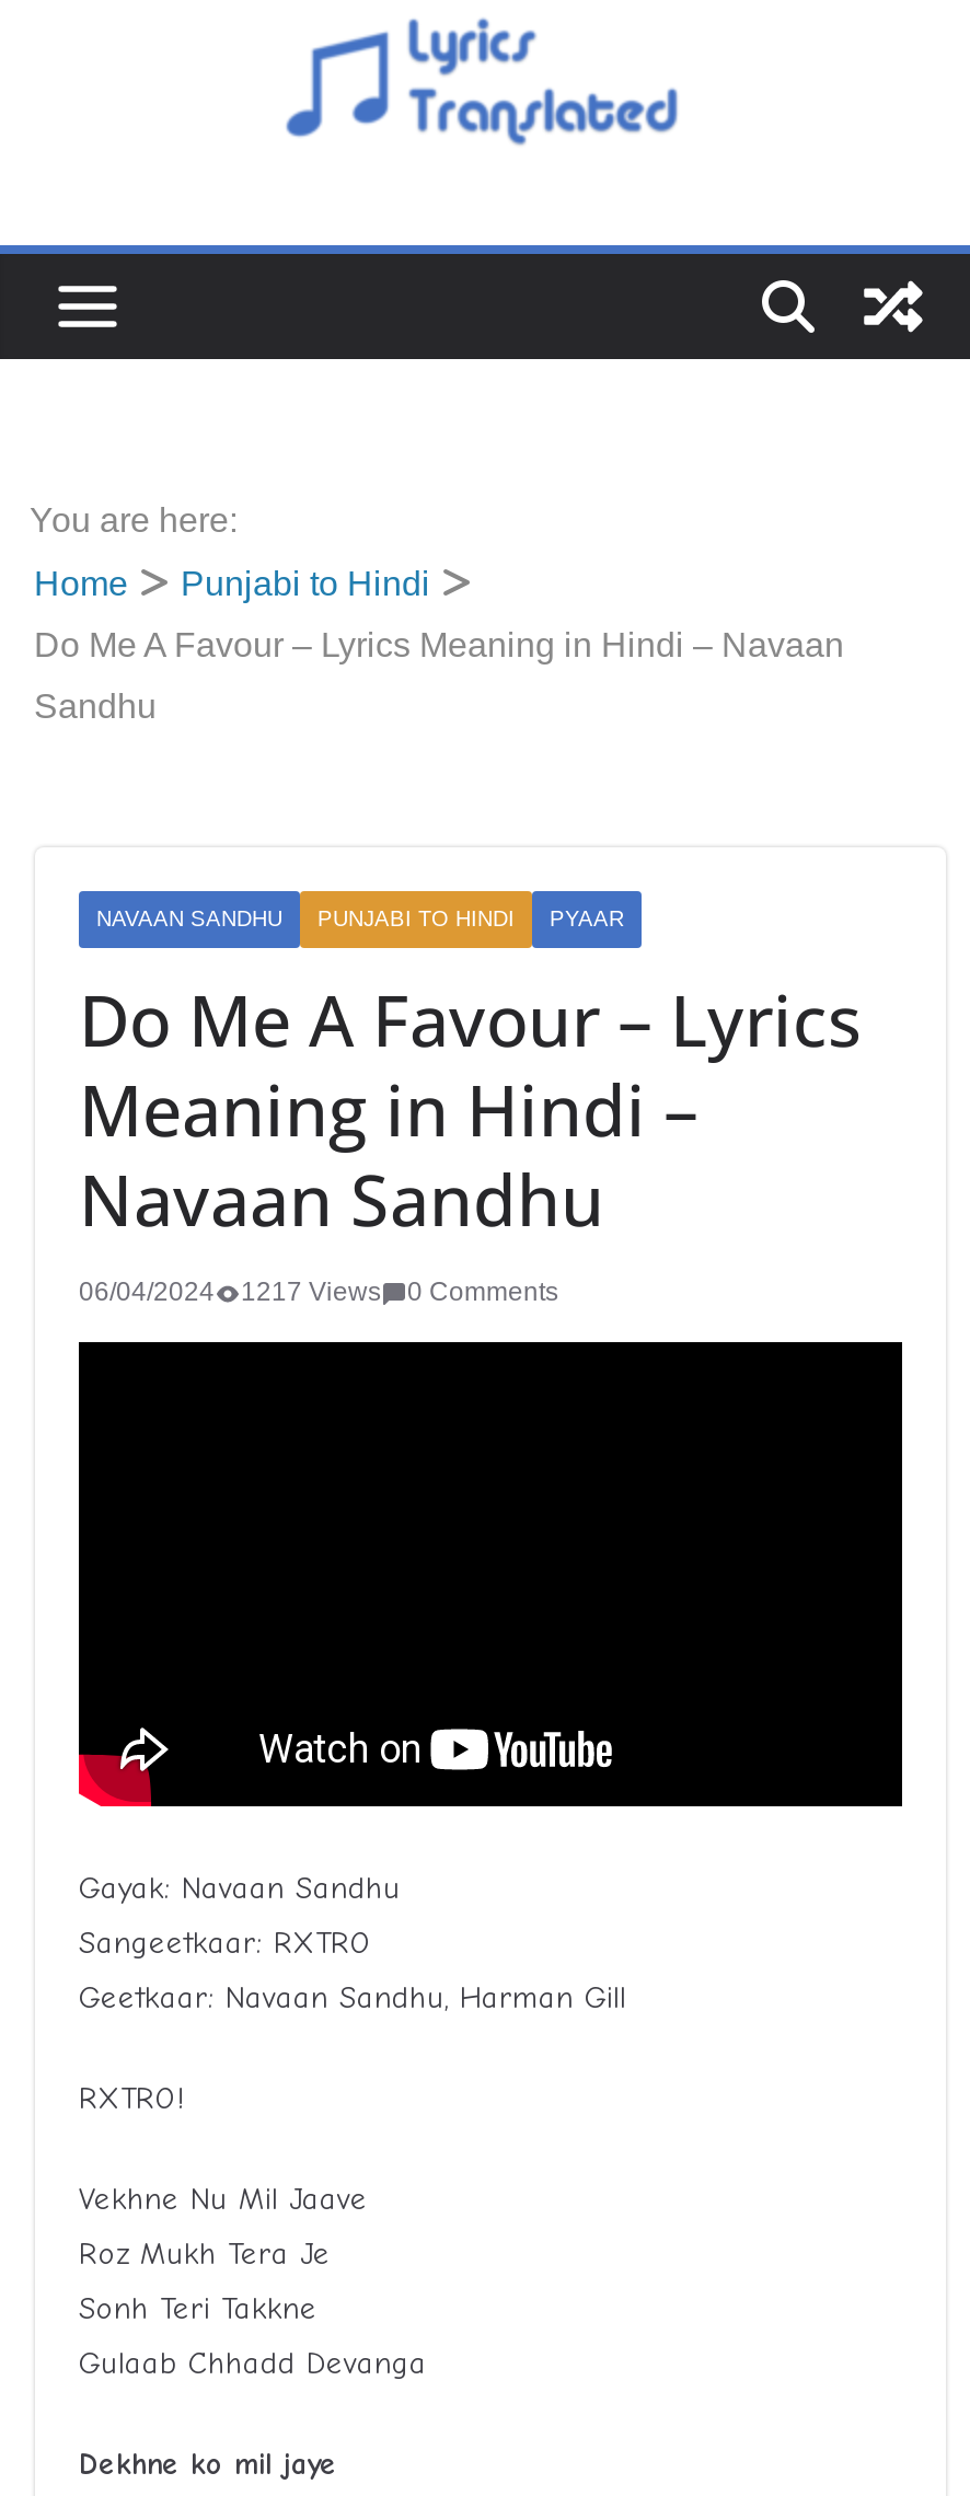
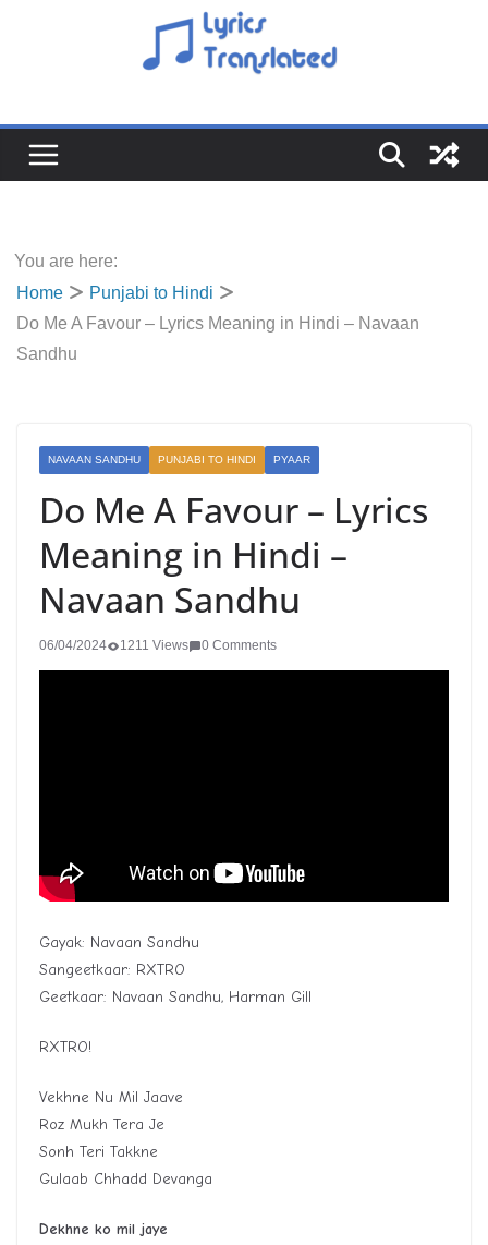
[79,1276,558,1307] 06/04/2024 1217 Views 0 Comments -> [39,638,277,653] 06/04/2024 1211 Views 0 Comments

